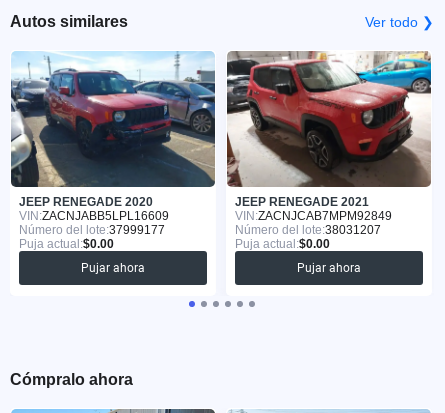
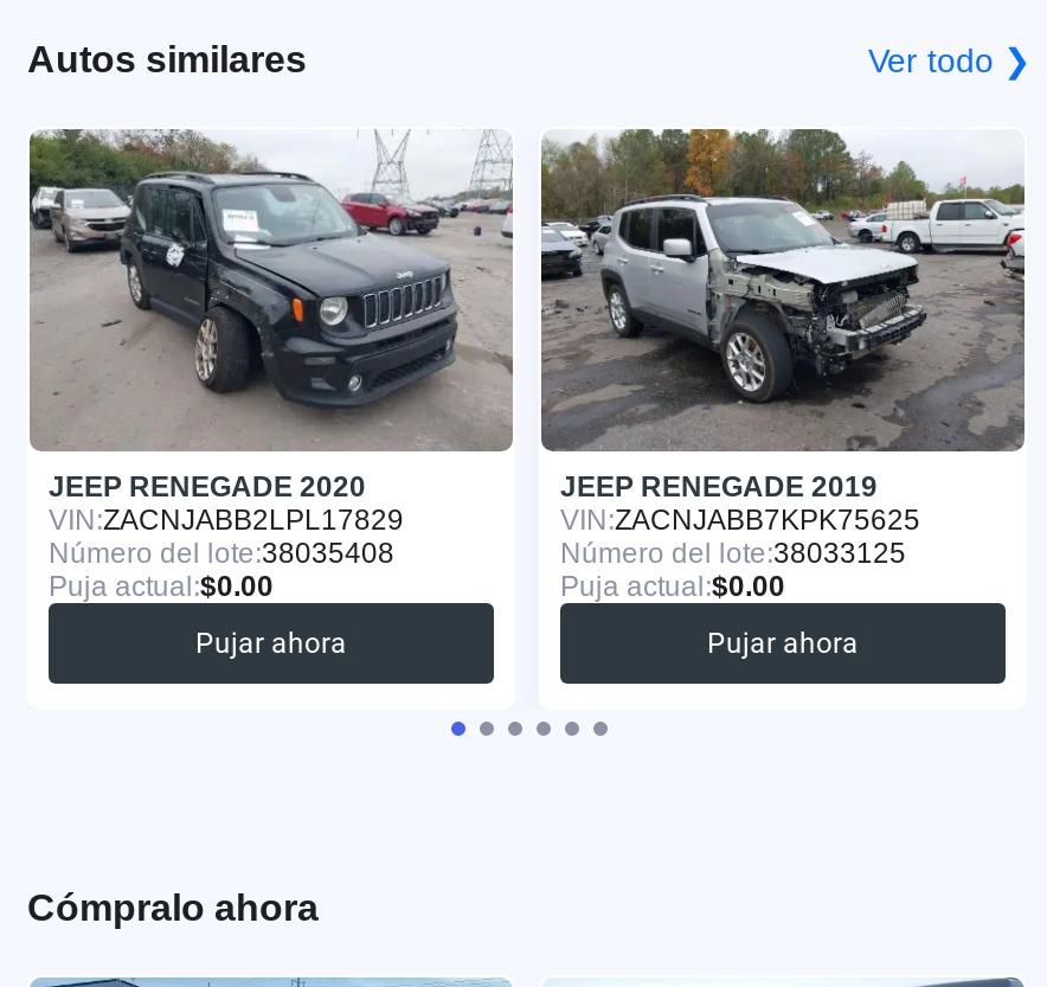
[11,51,216,223] [image] | VIN: ZACNJABB5LPL16609 -> [27,127,515,538] [image] | VIN: ZACNJABB2LPL17829
[227,50,432,209] [image] | JEEP RENEGADE 2021 -> [539,127,1027,505] [image] | JEEP RENEGADE 2019
[235,209,392,223] VIN: ZACNJCAB7MPM92849 -> [560,505,920,538] VIN: ZACNJABB7KPK75625
[19,223,165,237] Número del lote:37999177 -> [49,538,394,571] Número del lote:38035408
[235,223,381,237] Número del lote:38031207 -> [560,538,906,571] Número del lote:38033125

